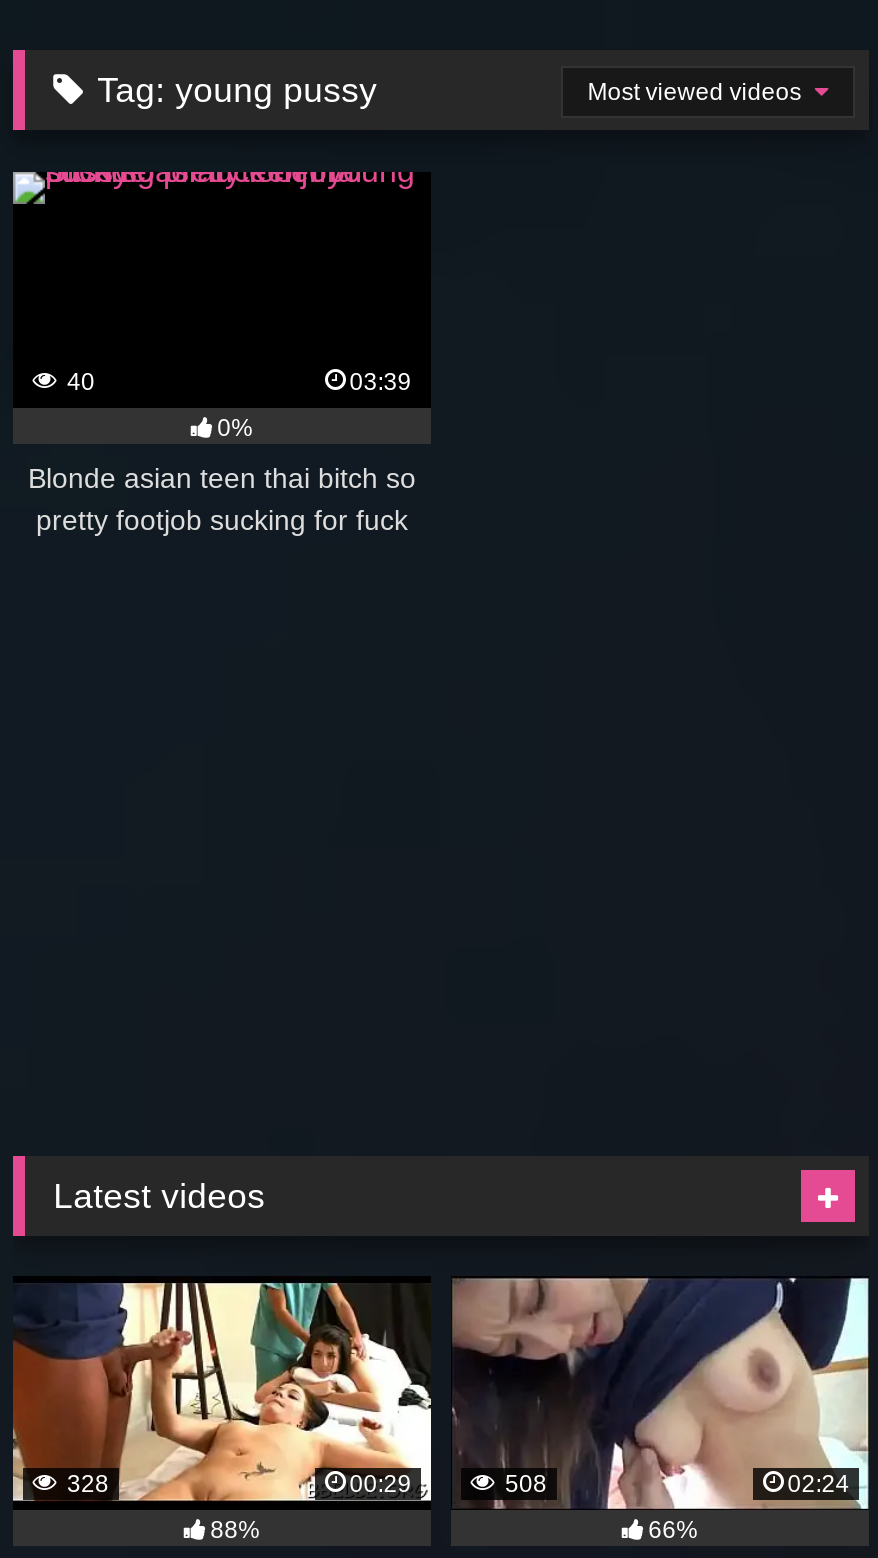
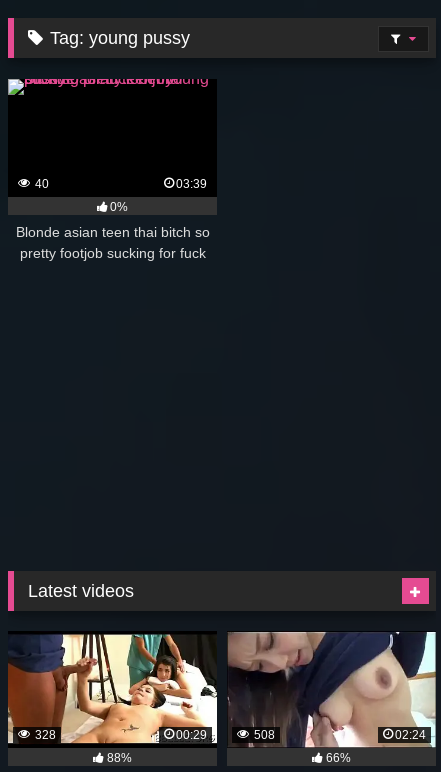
[587,77,807,105] Most viewed videos -> none

